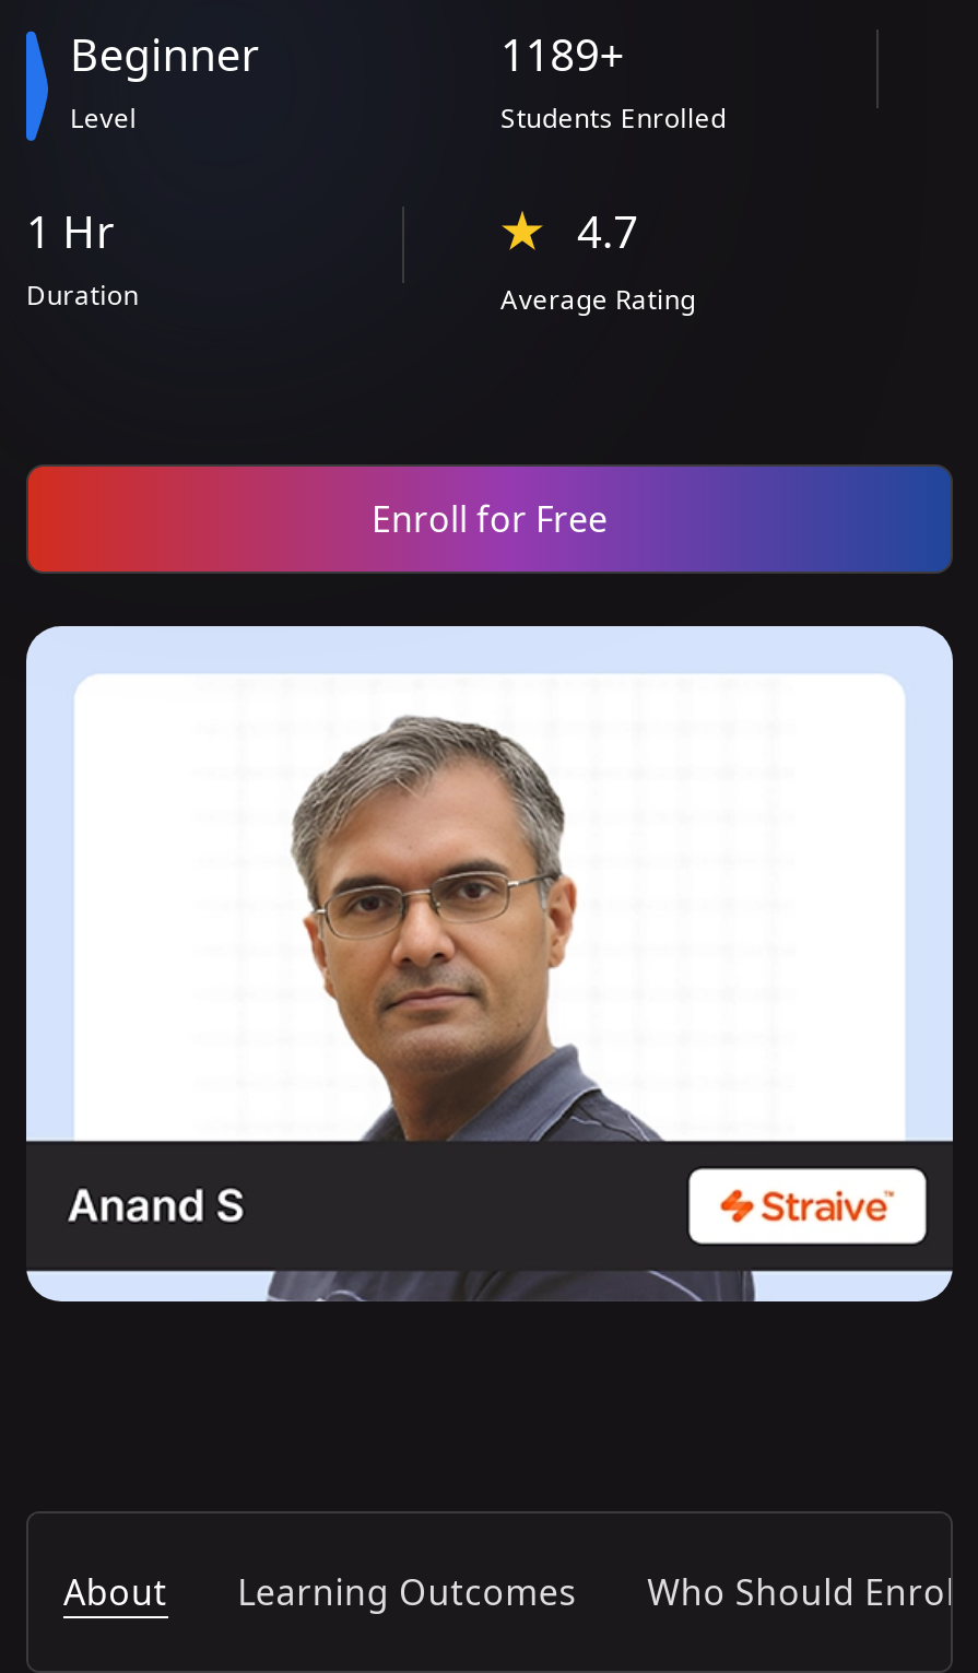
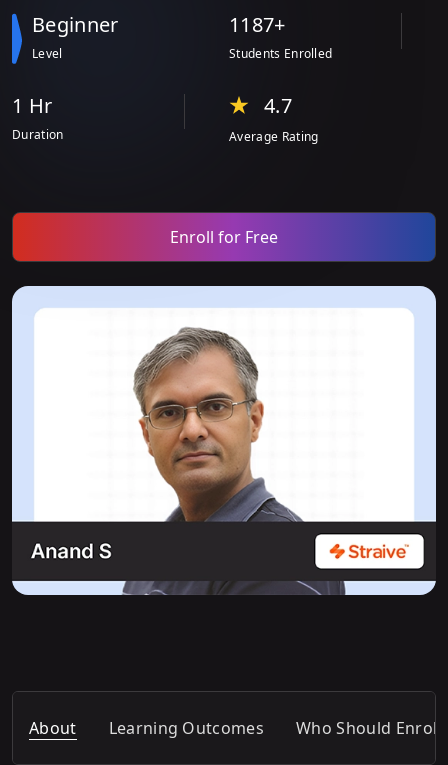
[500,25,624,84] 1189+ -> [229,11,286,38] 1187+

